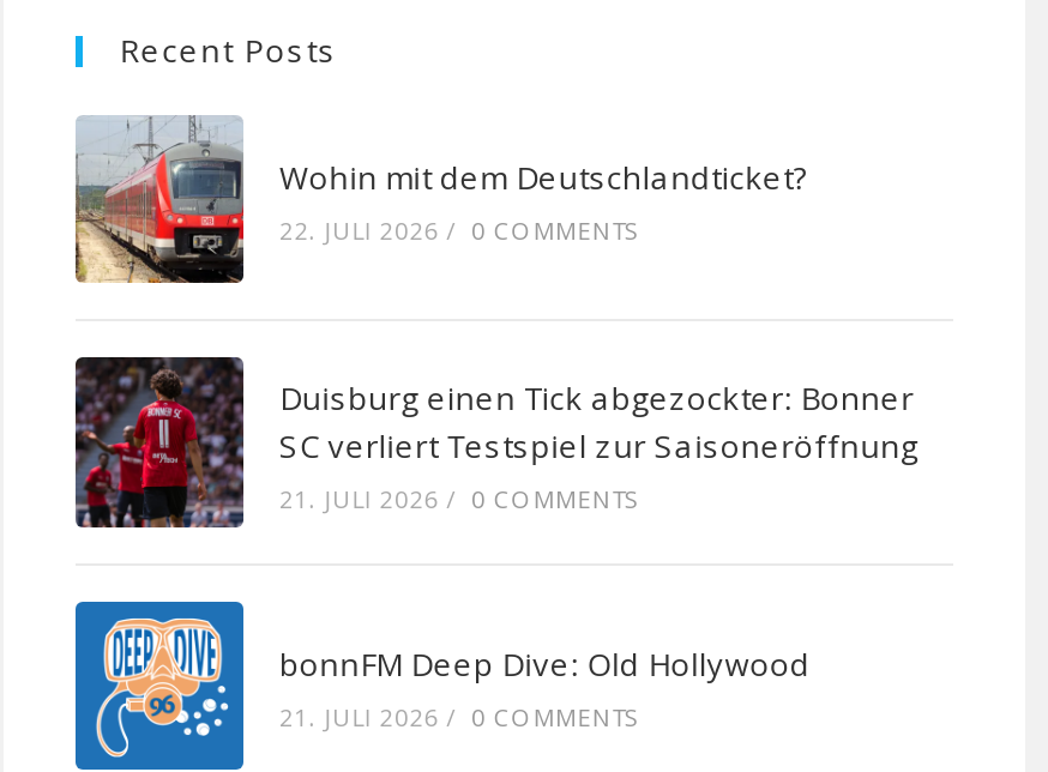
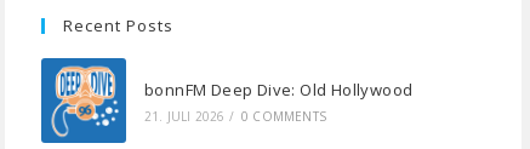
[73,115,809,285] [image] | Wohin mit dem Deutschlandticket? | 22. JULI 2026 / 0 COMMENTS -> none
[73,355,935,530] [image] | Duisburg einen Tick abgezockter: Bonner | SC verliert Testspiel zur Saisoneröffnung | 21. JULI 2026 / 0 COMMENTS -> none

